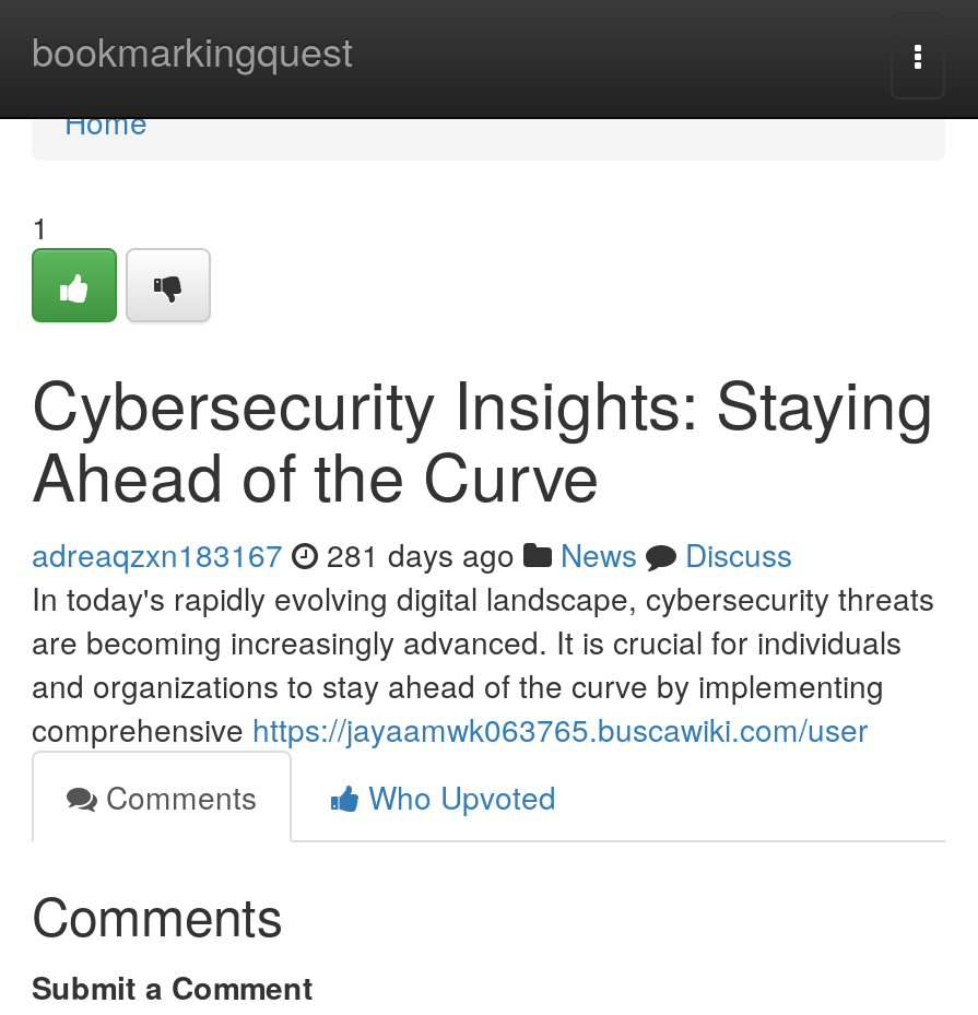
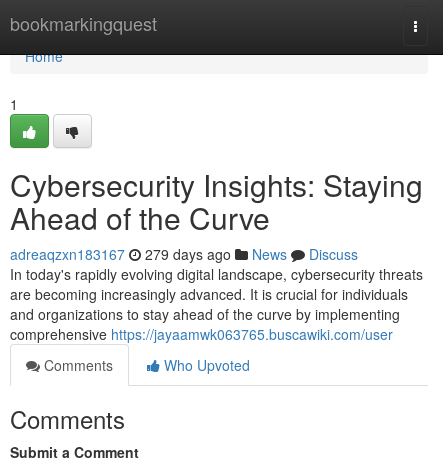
[32,532,792,576] adreaqzxn183167 281 days ago News Discuss -> [10,244,358,264] adreaqzxn183167 279 days ago News Discuss

